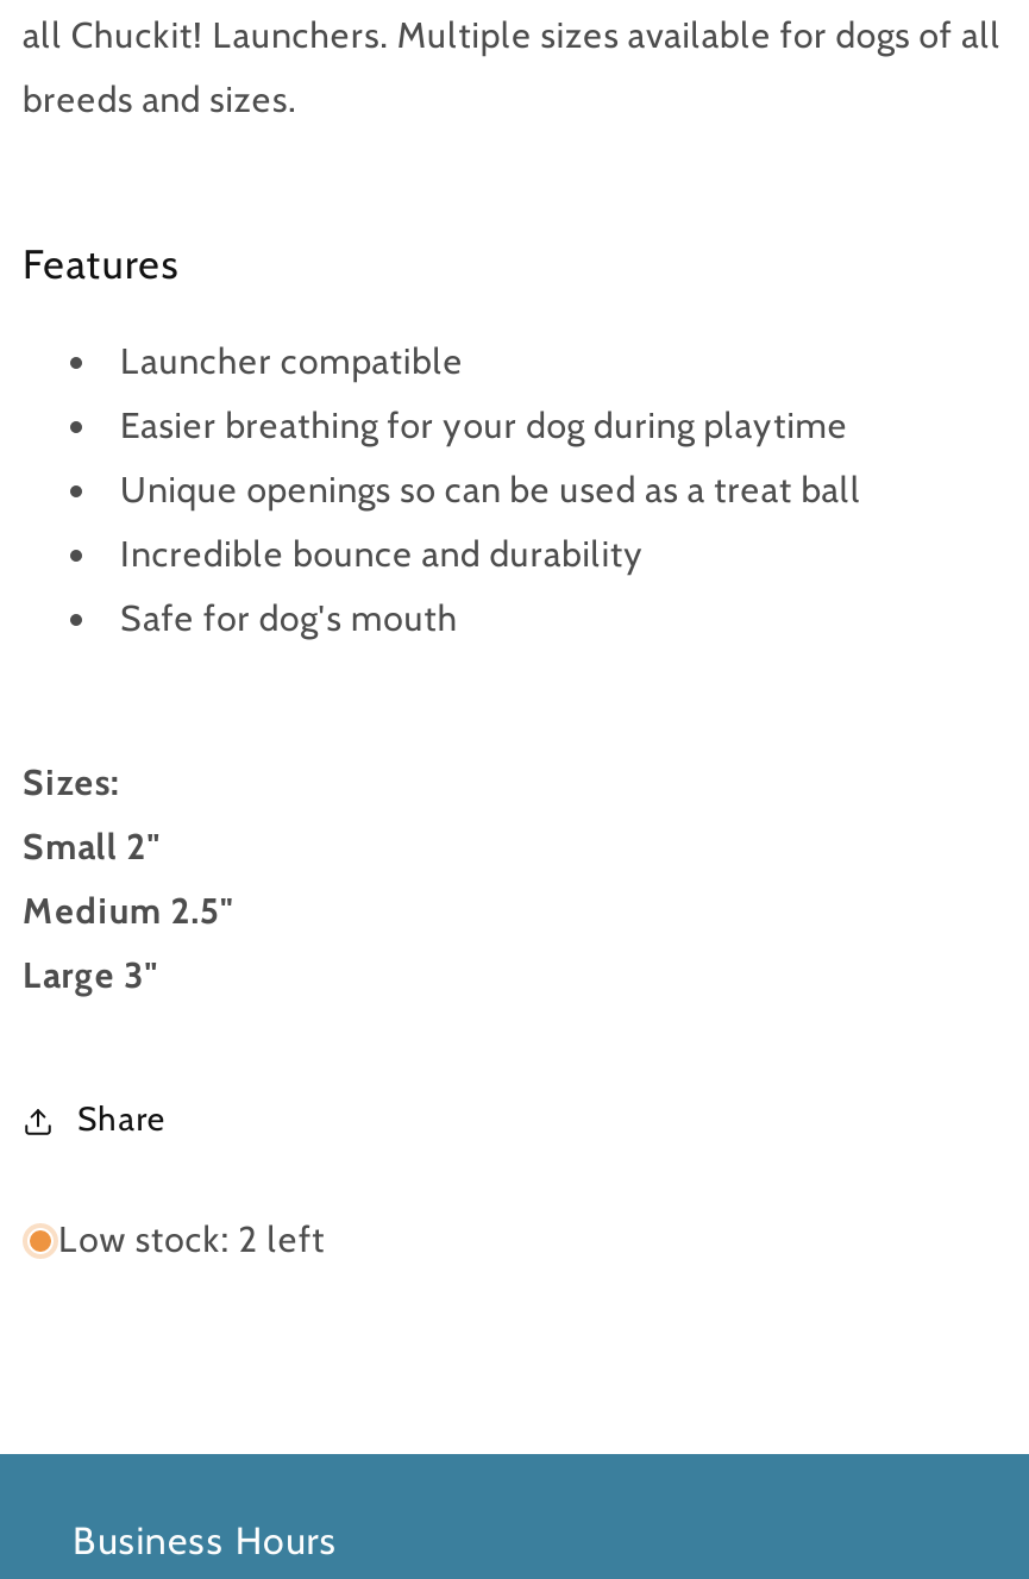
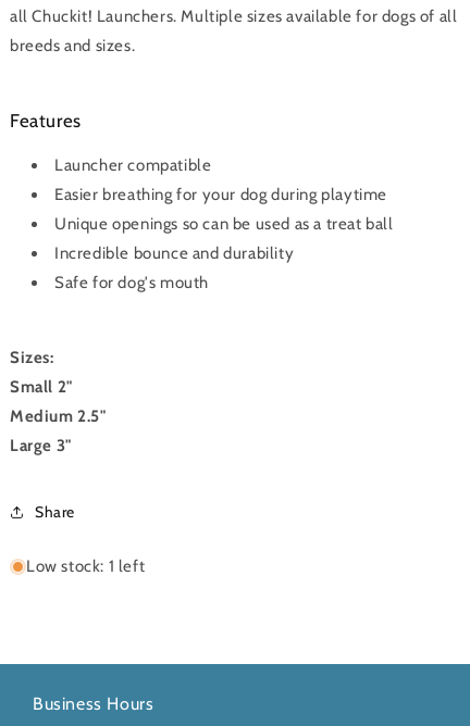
[58,1218,325,1260] Low stock: 2 left -> [26,557,145,576] Low stock: 1 left

